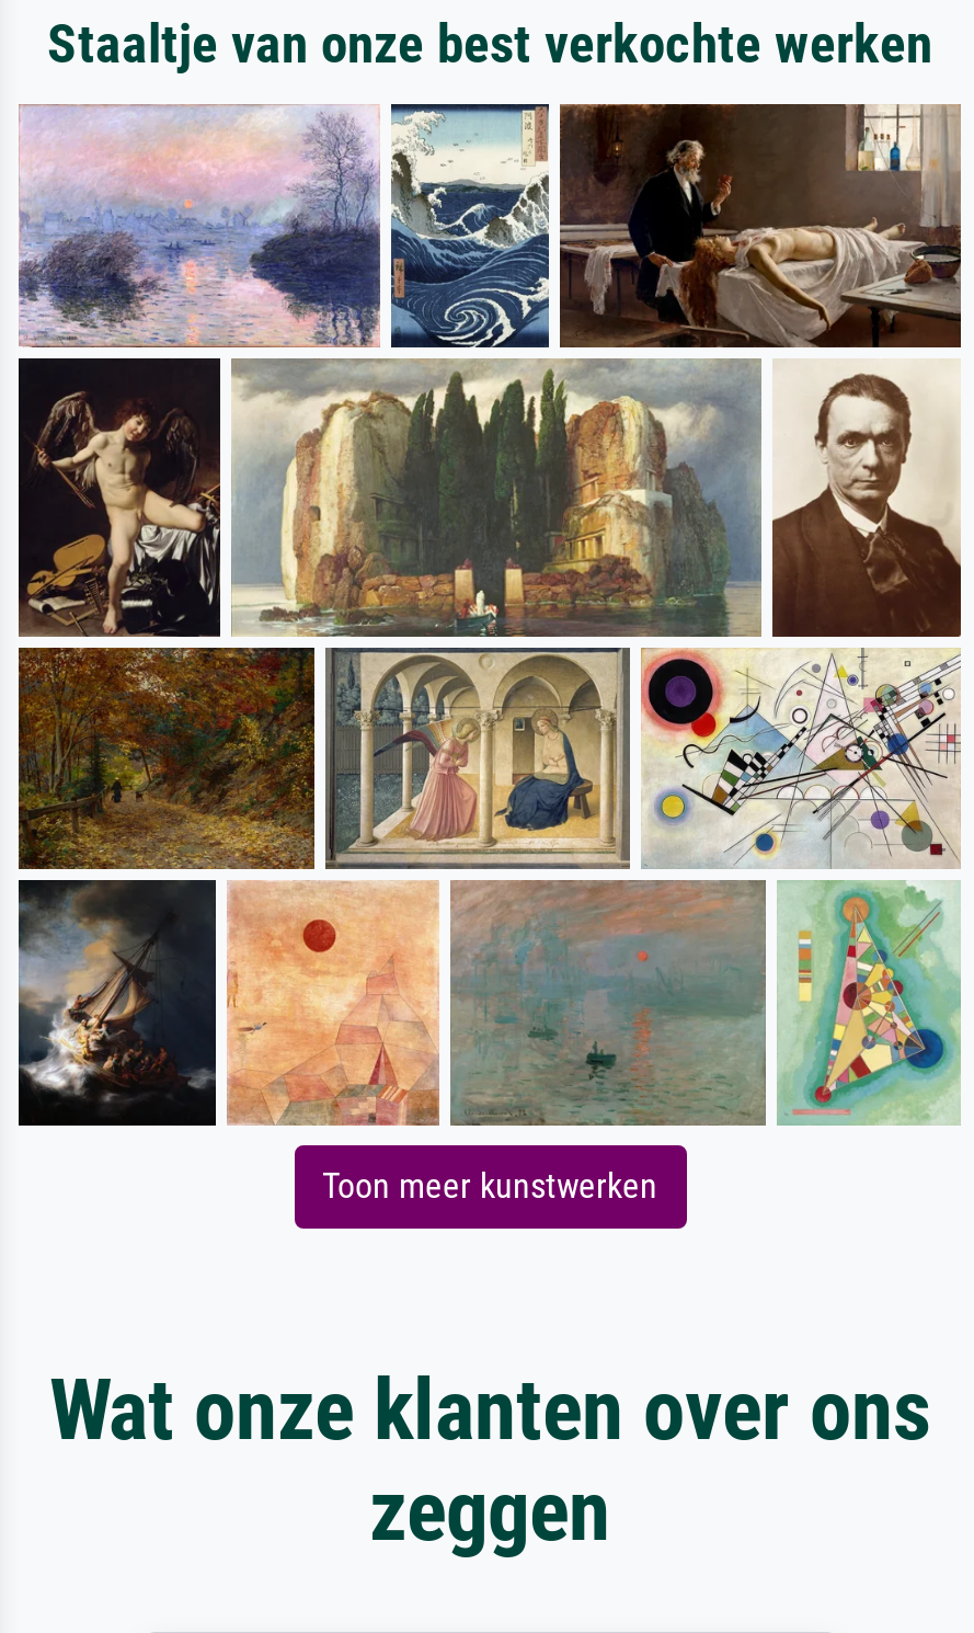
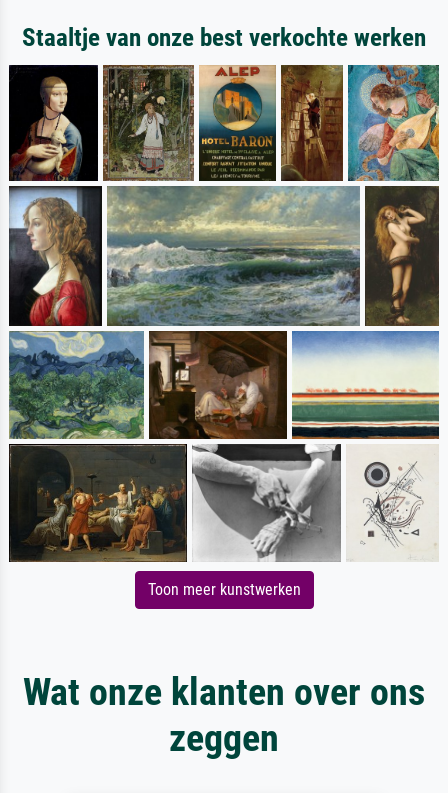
[16,102,961,1128] [image] -> [8,64,440,563] [image]

